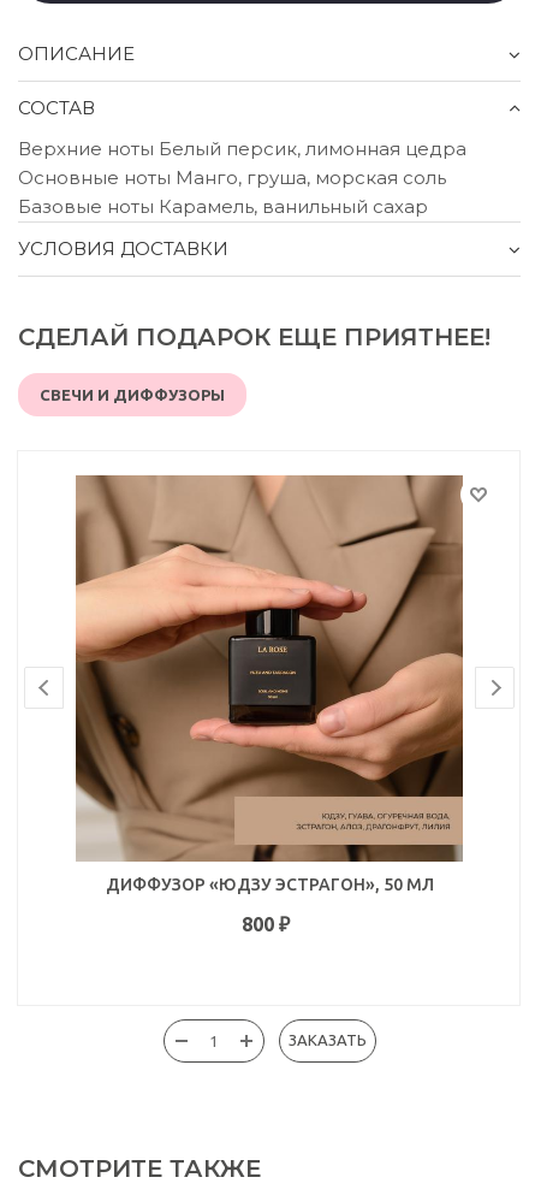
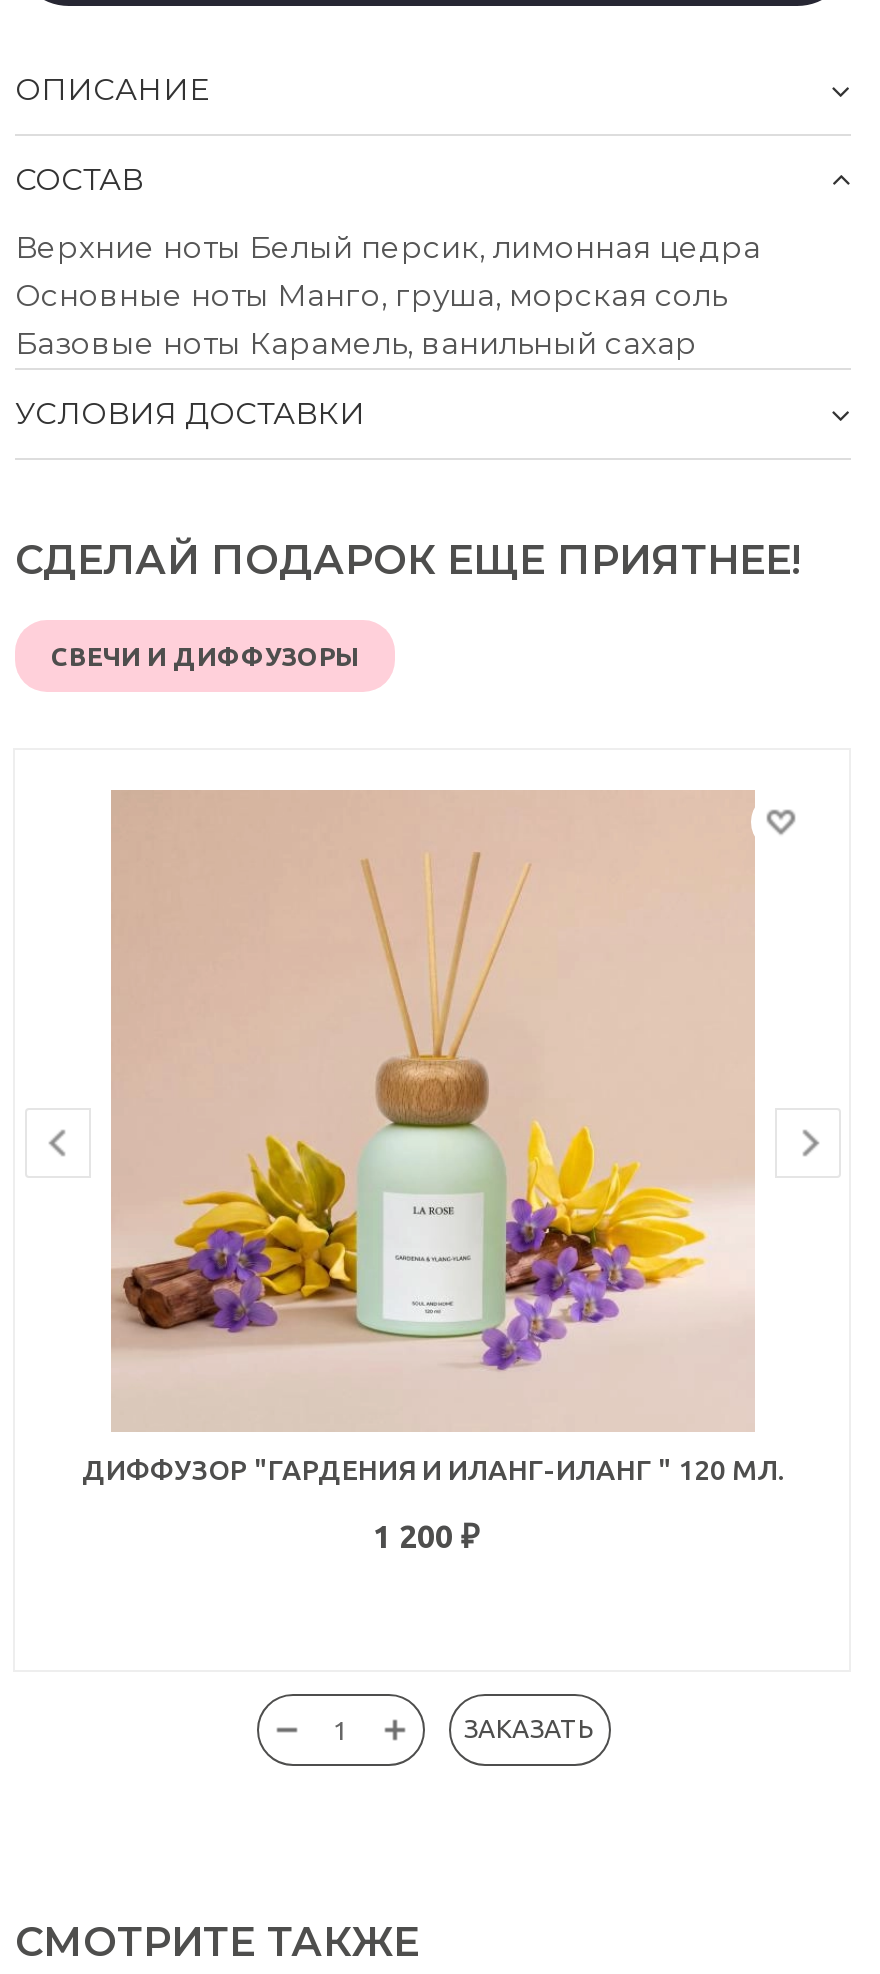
[75,475,464,894] [image] | ДИФФУЗОР «ЮДЗУ ЭСТРАГОН», 50 МЛ -> [82,790,784,1487] [image] | ДИФФУЗОР "ГАРДЕНИЯ И ИЛАНГ-ИЛАНГ " 120 МЛ.
[241,914,289,936] 800 ₽ -> [373,1519,479,1555] 1 200 ₽

